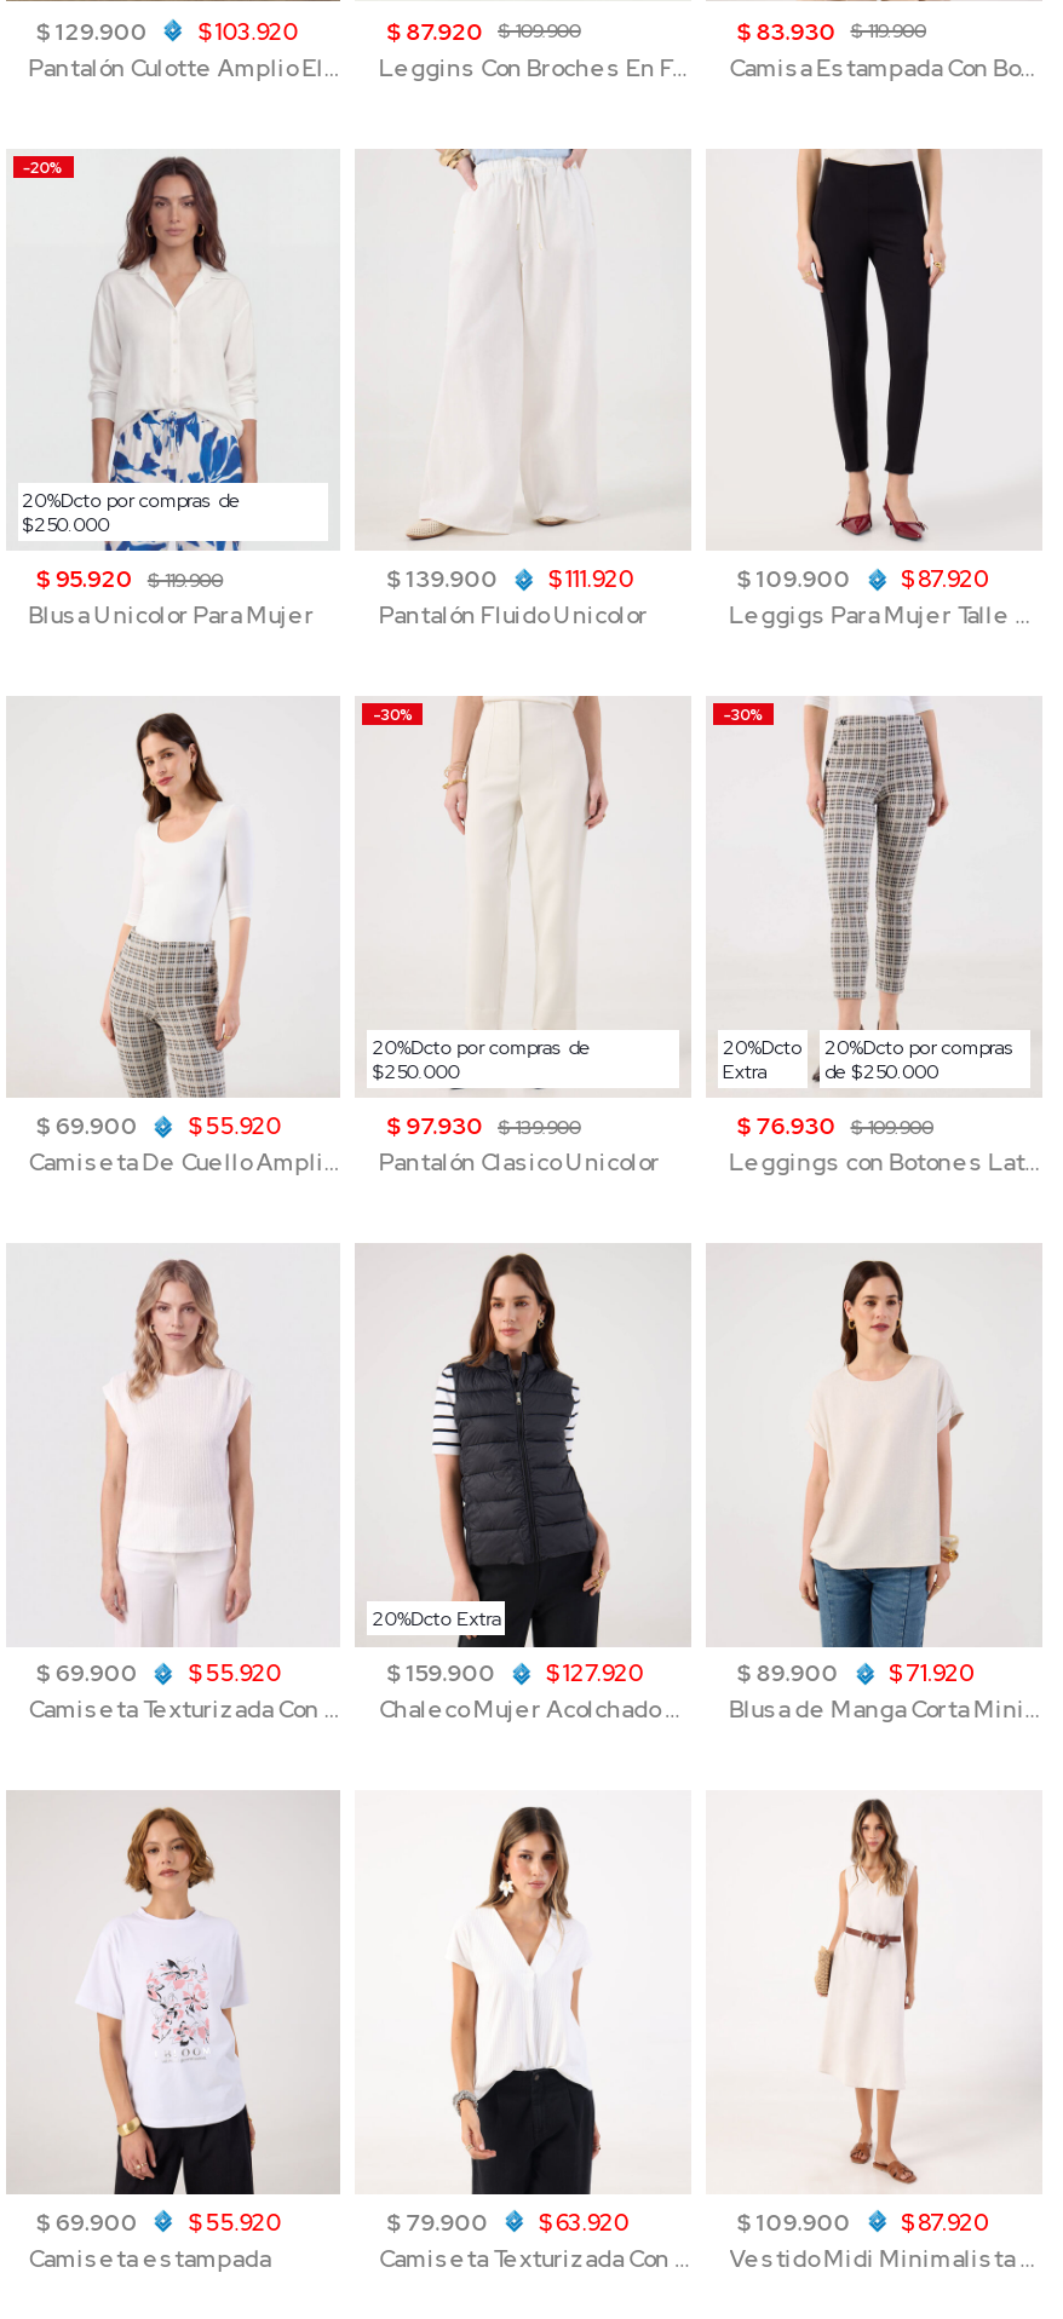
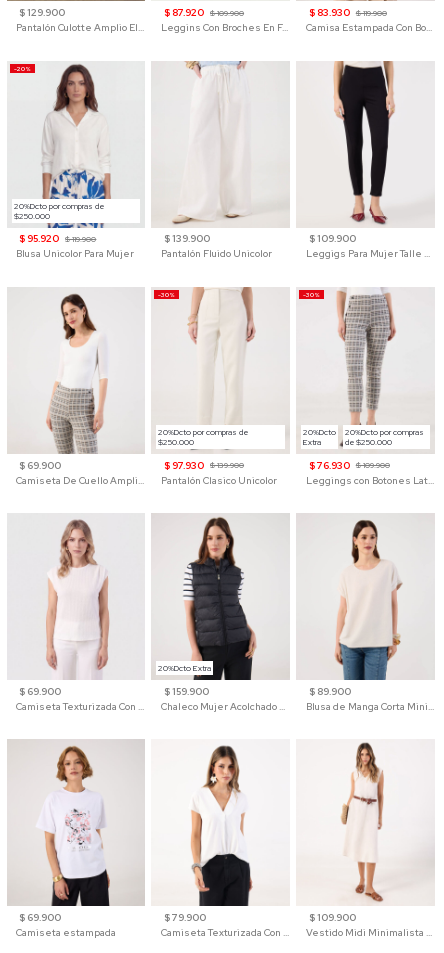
[198,15,297,46] $ 103.920 -> none
[548,563,633,594] $ 111.920 -> none
[901,563,988,594] $ 87.920 -> none
[188,1110,280,1142] $ 55.920 -> none
[188,1658,280,1689] $ 55.920 -> none
[546,1658,643,1689] $ 127.920 -> none
[889,1658,973,1689] $ 71.920 -> none
[188,2205,280,2236] $ 55.920 -> none
[539,2205,628,2236] $ 63.920 -> none
[901,2205,988,2236] $ 87.920 -> none

